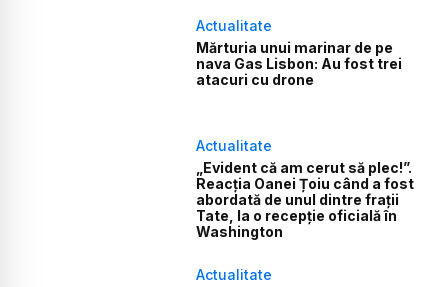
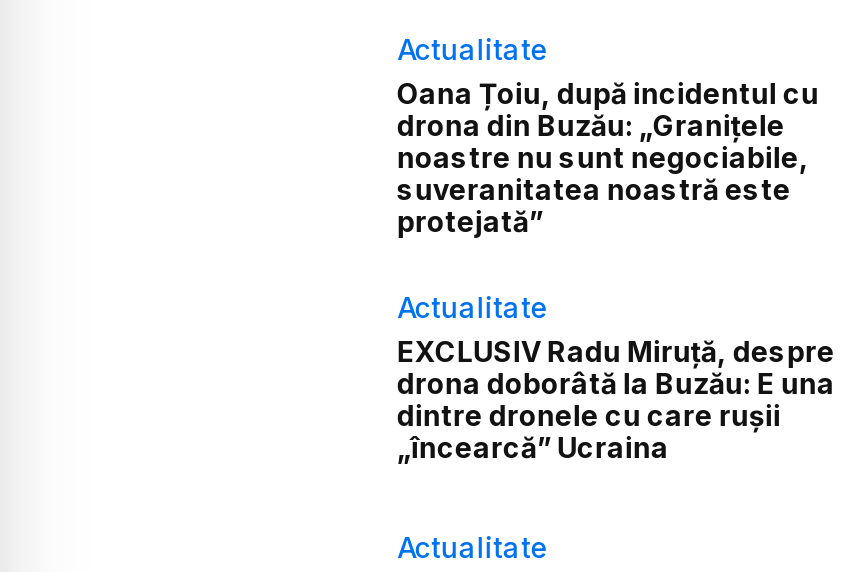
[196,39,402,88] Mărturia unui marinar de pe | nava Gas Lisbon: Au fost trei | atacuri cu drone -> [397,76,819,238] Oana Țoiu, după incidentul cu | drona din Buzău: „Granițele | noastre nu sunt negociabile, | suveranitatea noastră este | protejată”
[196,159,414,240] „Evident că am cerut să plec!”. | Reacția Oanei Țoiu când a fost | abordată de unul dintre frații | Tate, la o recepție oficială în | Washington -> [397,334,835,464] EXCLUSIV Radu Miruță, despre | drona doborâtă la Buzău: E una | dintre dronele cu care rușii | „încearcă” Ucraina

